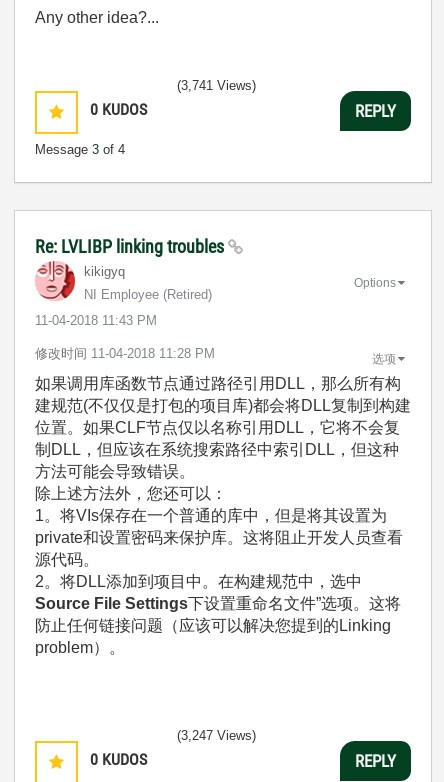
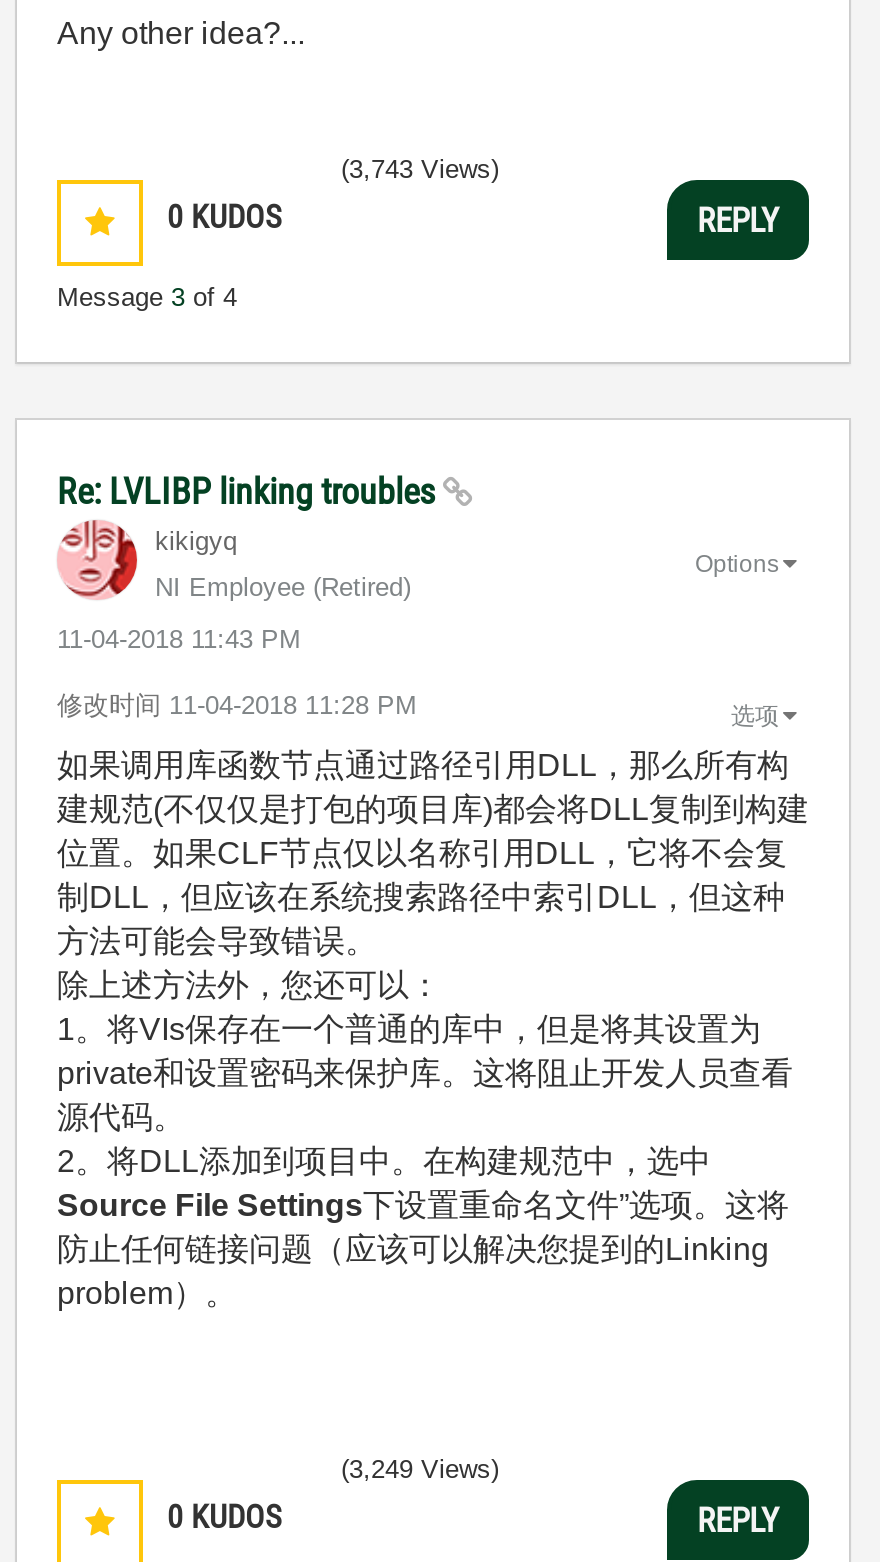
[177,78,256,93] (3,741 Views) -> [341,155,499,185] (3,743 Views)
[177,728,256,743] (3,247 Views) -> [341,1455,499,1485] (3,249 Views)

